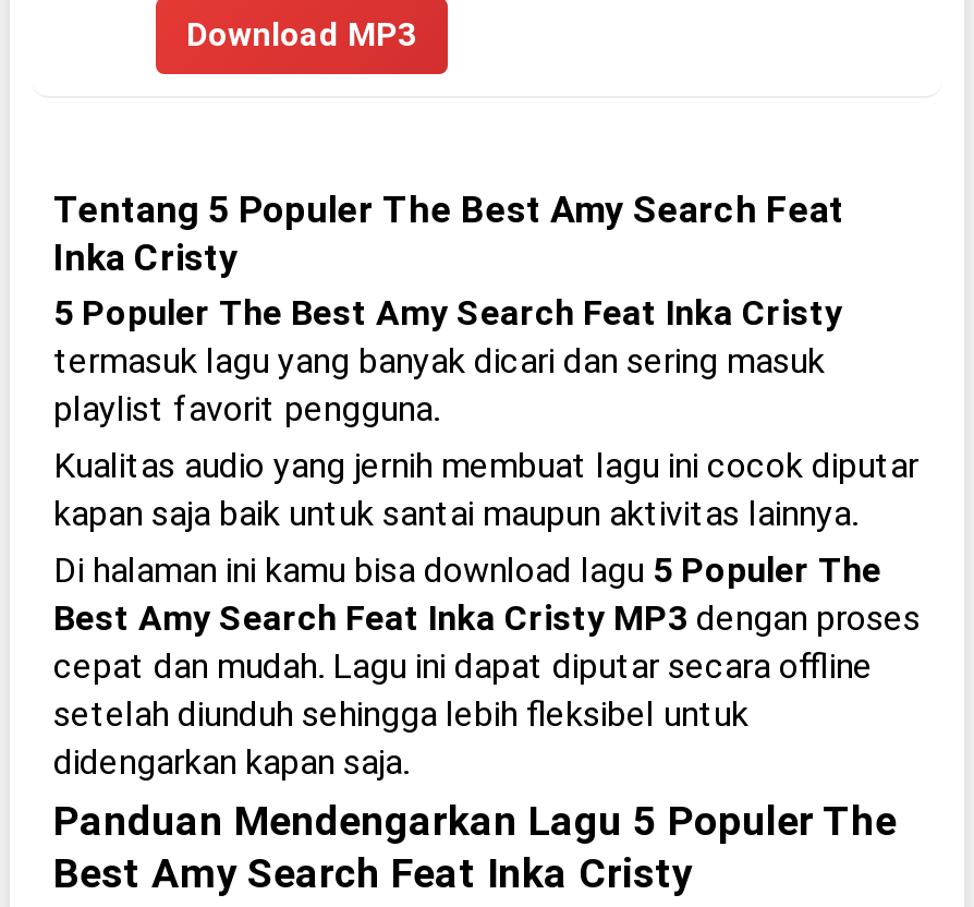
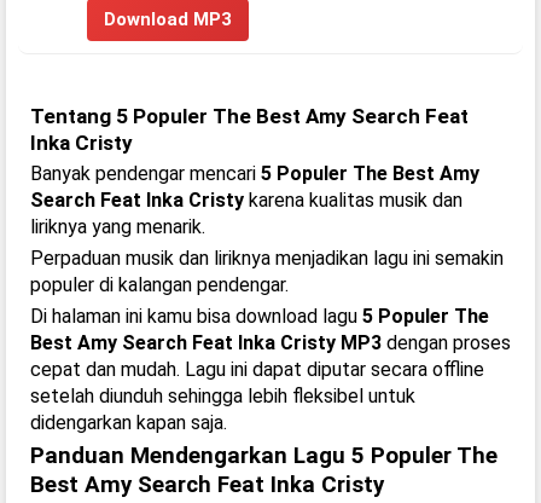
[53,292,918,534] 5 Populer The Best Amy Search Feat Inka Cristy | termasuk lagu yang banyak dicari dan sering masuk | playlist favorit pengguna. | Kualitas audio yang jernih membuat lagu ini cocok diputar | kapan saja baik untuk santai maupun aktivitas lainnya. -> [30,162,504,296] Banyak pendengar mencari 5 Populer The Best Amy | Search Feat Inka Cristy karena kualitas musik dan | liriknya yang menarik. | Perpaduan musik dan liriknya menjadikan lagu ini semakin | populer di kalangan pendengar.

